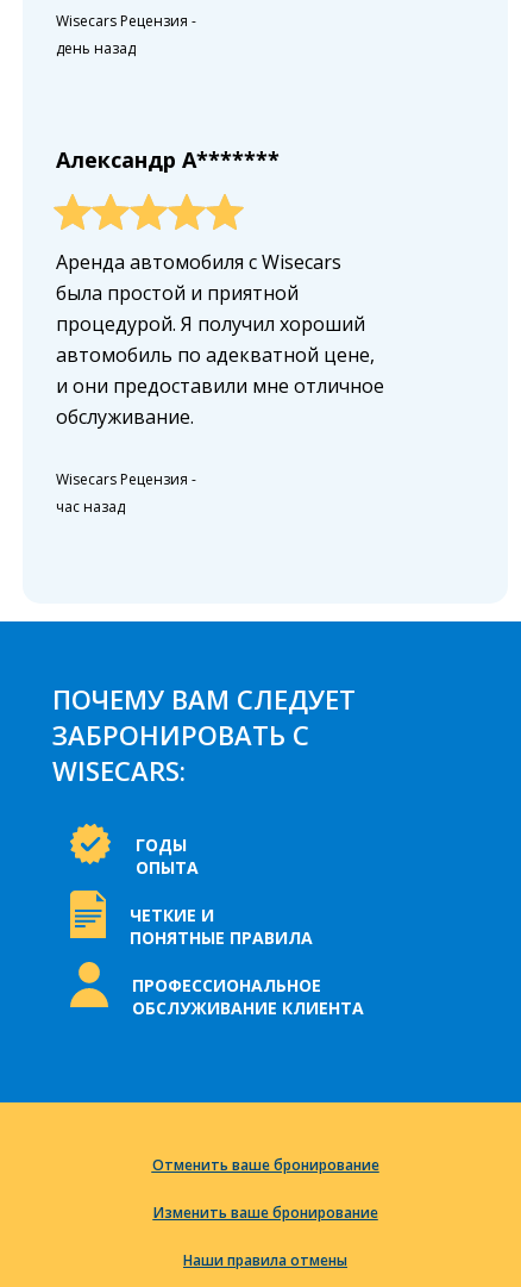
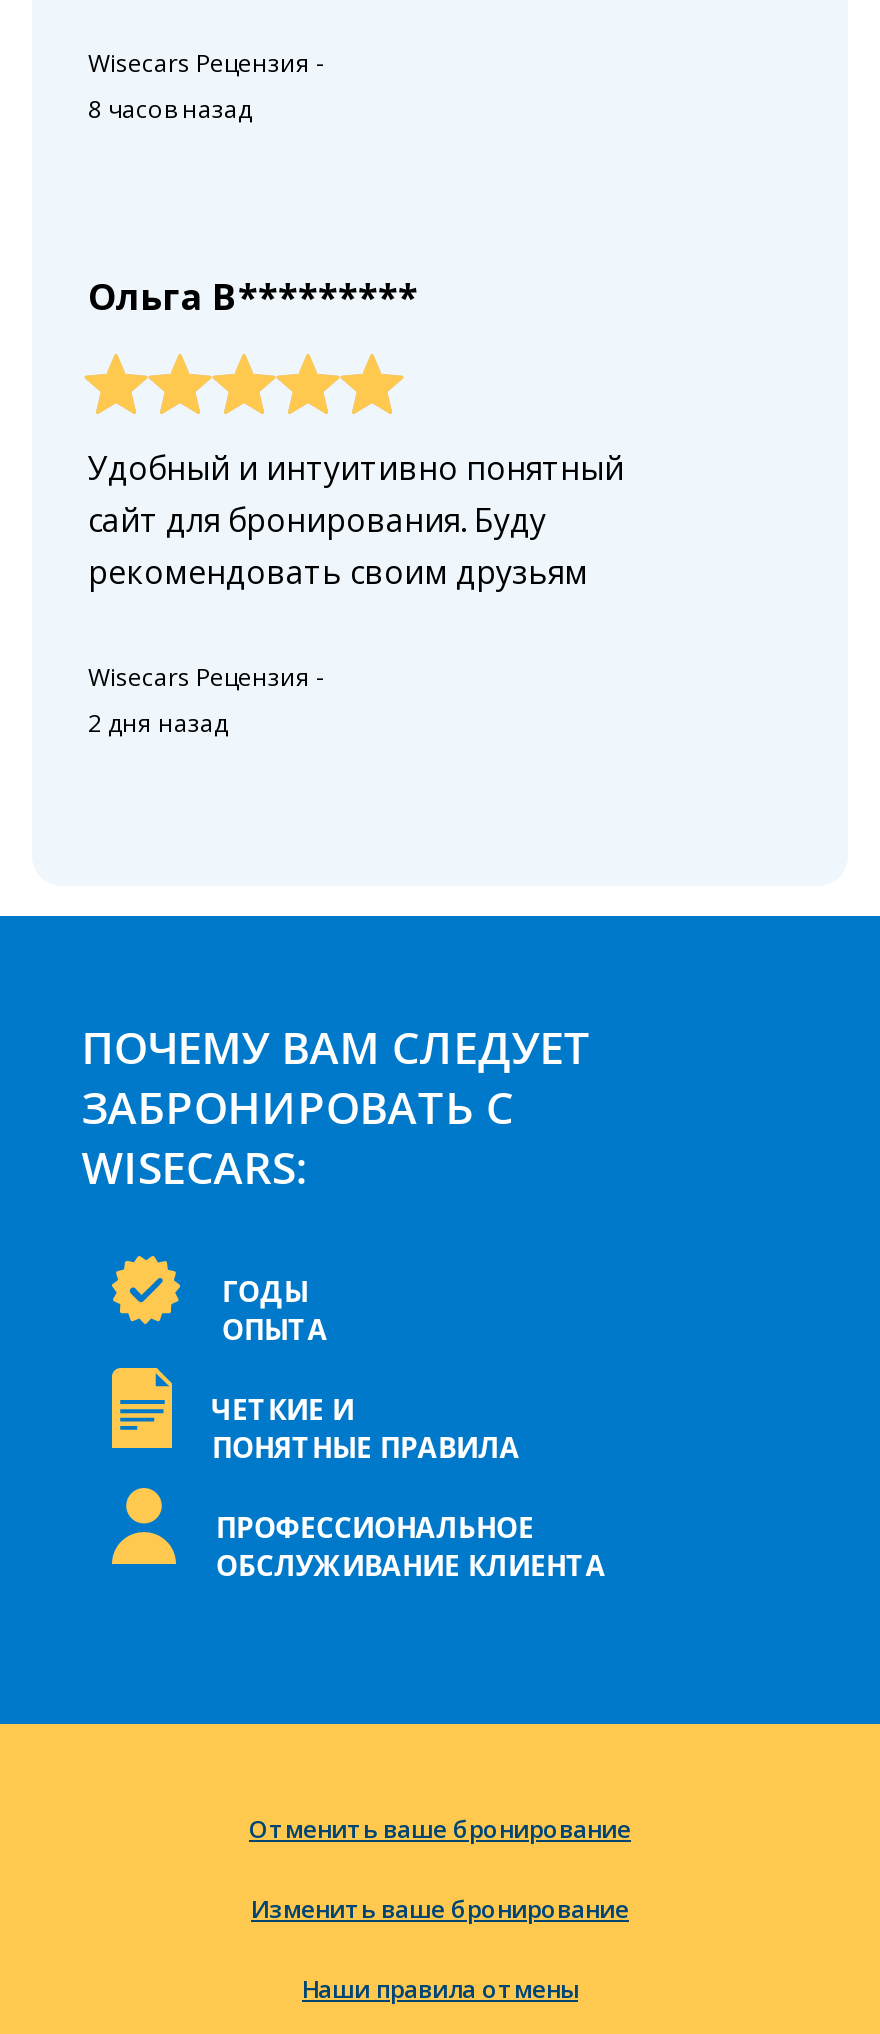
[56,38,136,58] день назад -> [88,92,252,126] 8 часов назад
[56,145,280,174] Александр A******* -> [88,272,418,320] Ольга B*********
[56,249,384,430] Аренда автомобиля с Wisecars | была простой и приятной | процедурой. Я получил хороший | автомобиль по адекватной цене, | и они предоставили мне отличное | обслуживание. -> [88,446,624,594] Удобный и интуитивно понятный | сайт для бронирования. Буду | рекомендовать своим друзьям
[56,497,125,517] час назад -> [88,706,228,740] 2 дня назад

